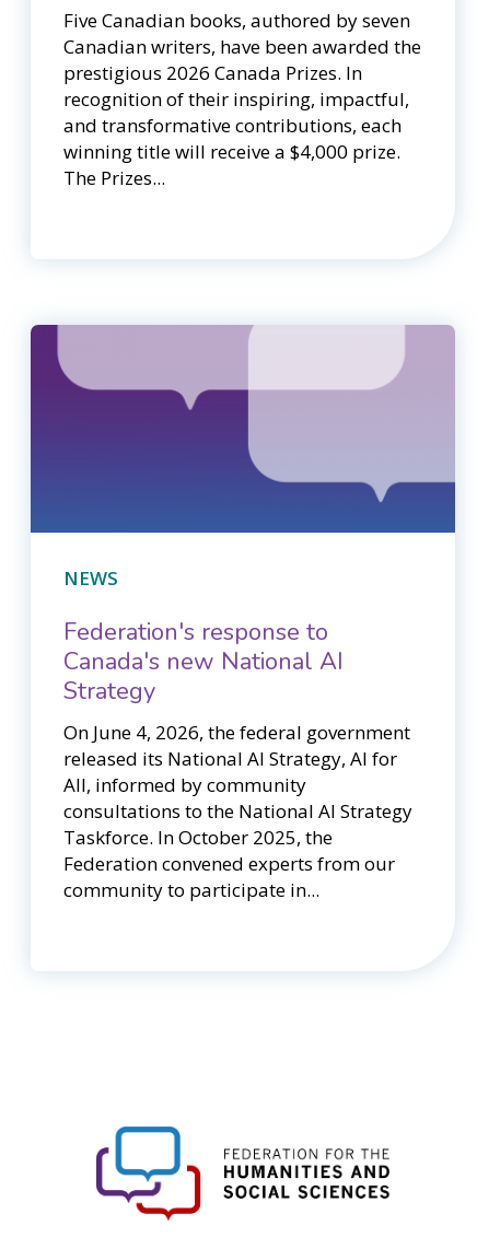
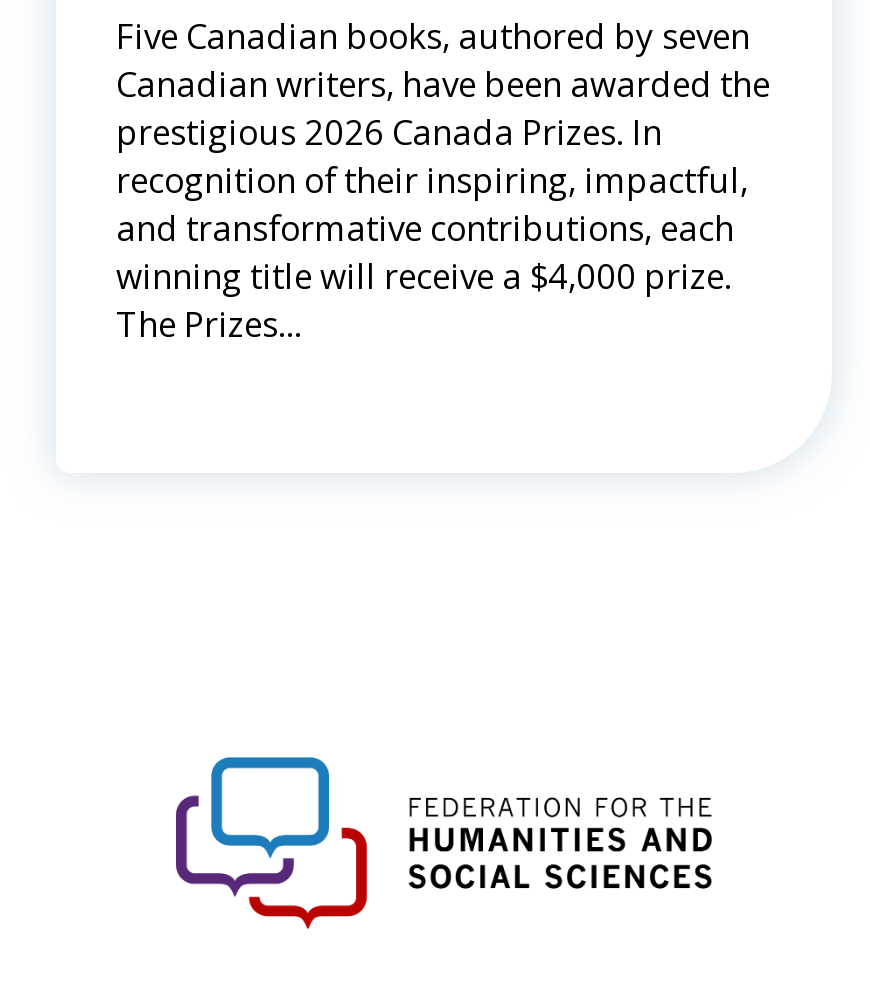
[30,323,456,903] [image] | NEWS | Federation's response to | Canada's new National AI | Strategy | On June 4, 2026, the federal government | released its National AI Strategy, AI for | All, informed by community | consultations to the National AI Strategy | Taskforce. In October 2025, the | Federation convened experts from our | community to participate in... -> none

